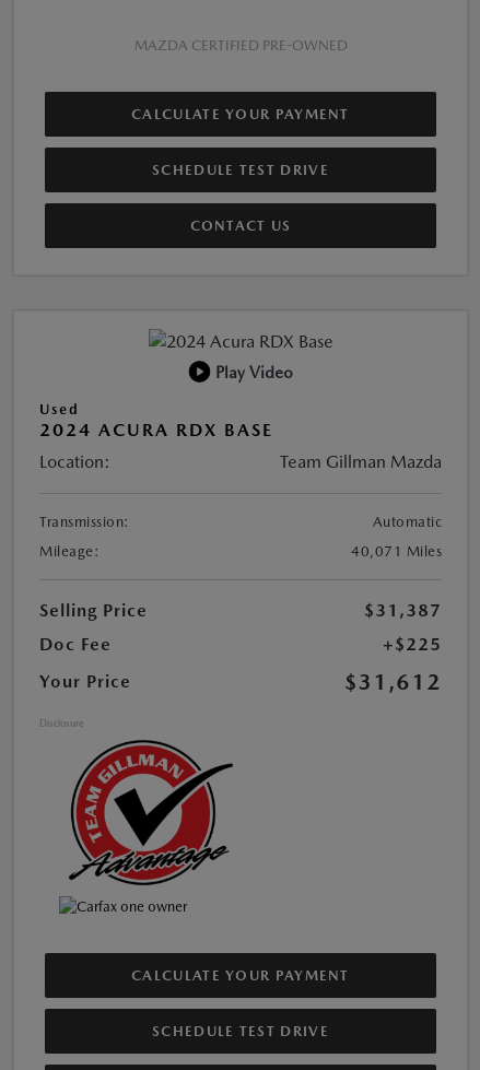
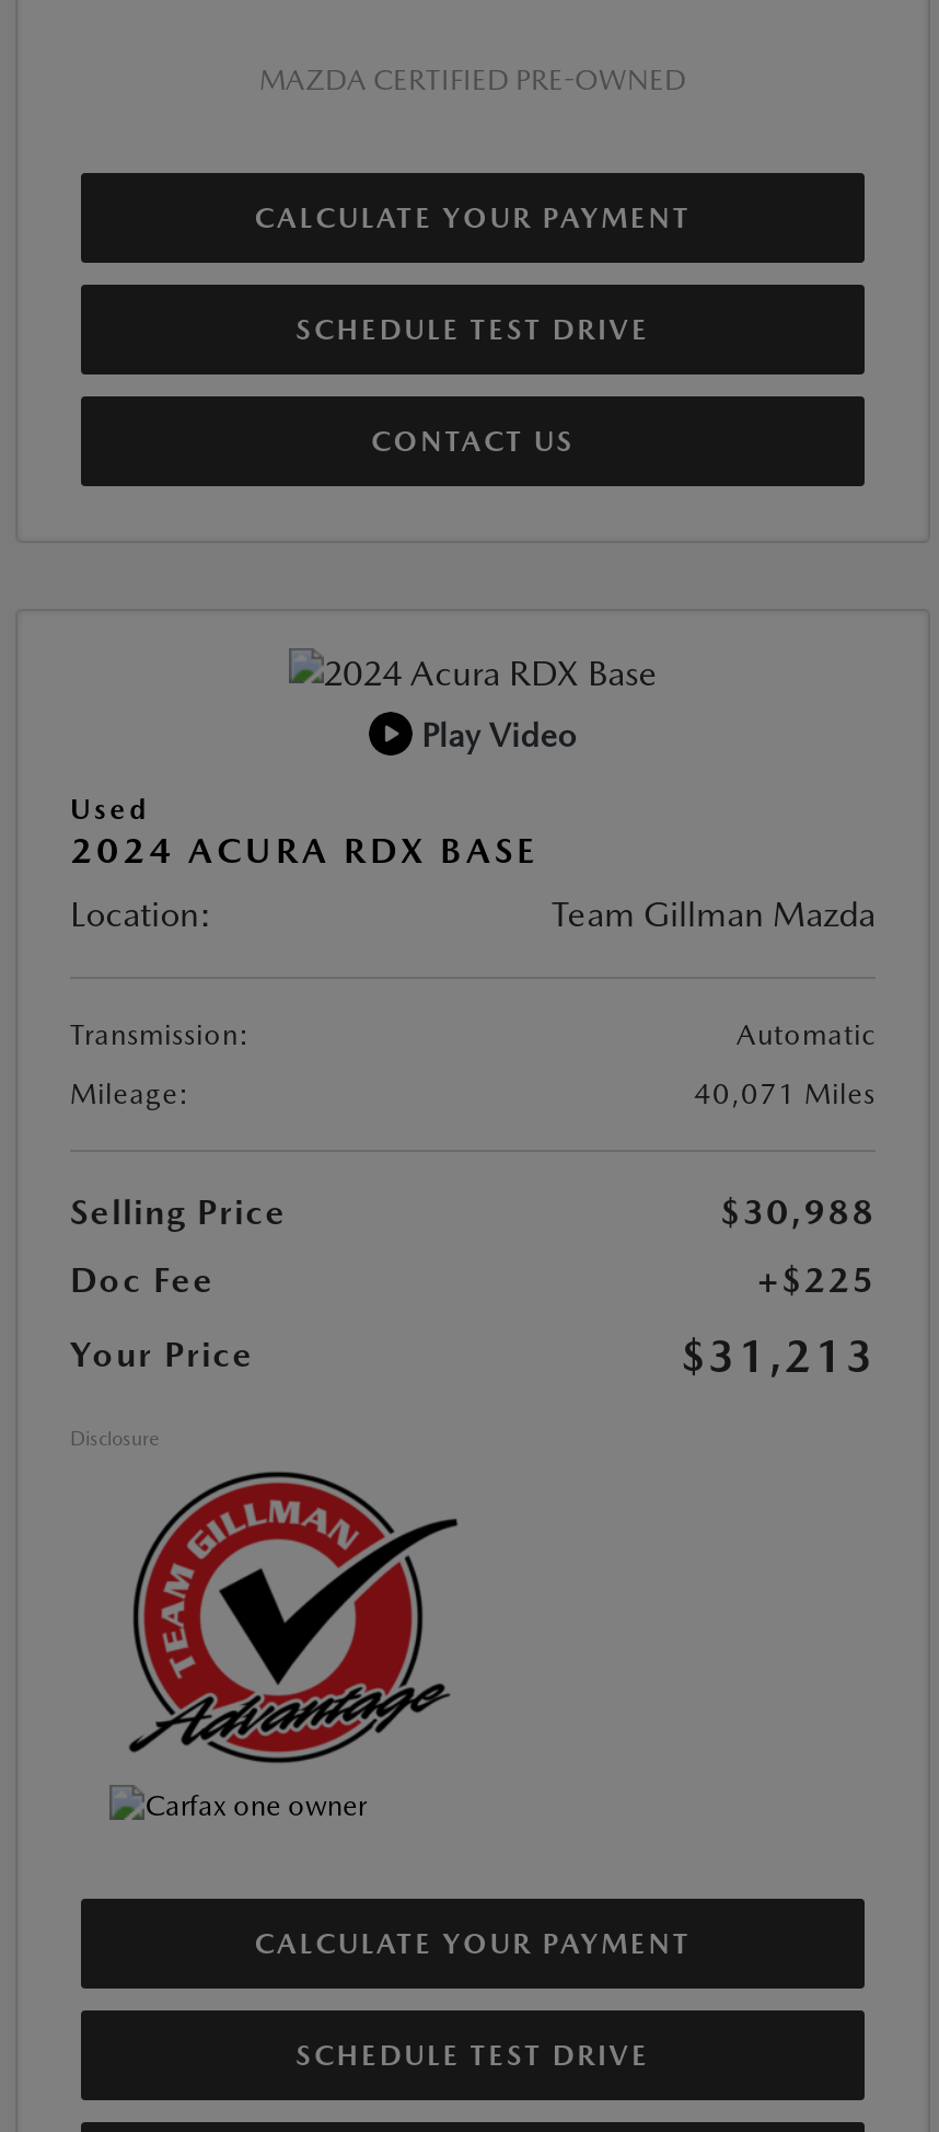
[364,601,442,621] $31,387 -> [720,1192,876,1234] $30,988
[344,669,442,696] $31,612 -> [681,1330,876,1383] $31,213

